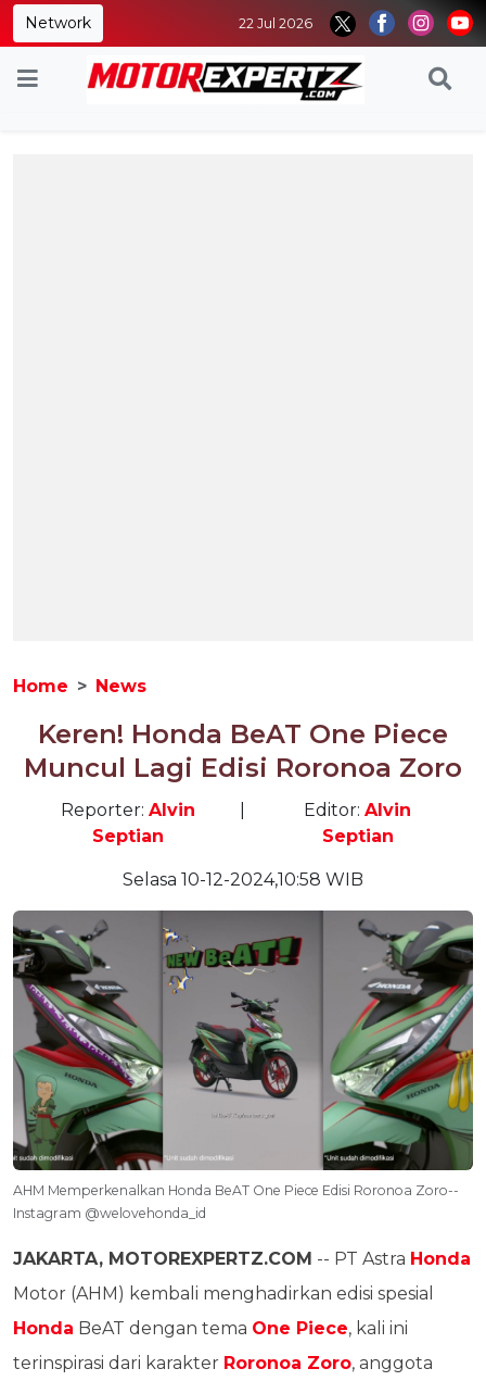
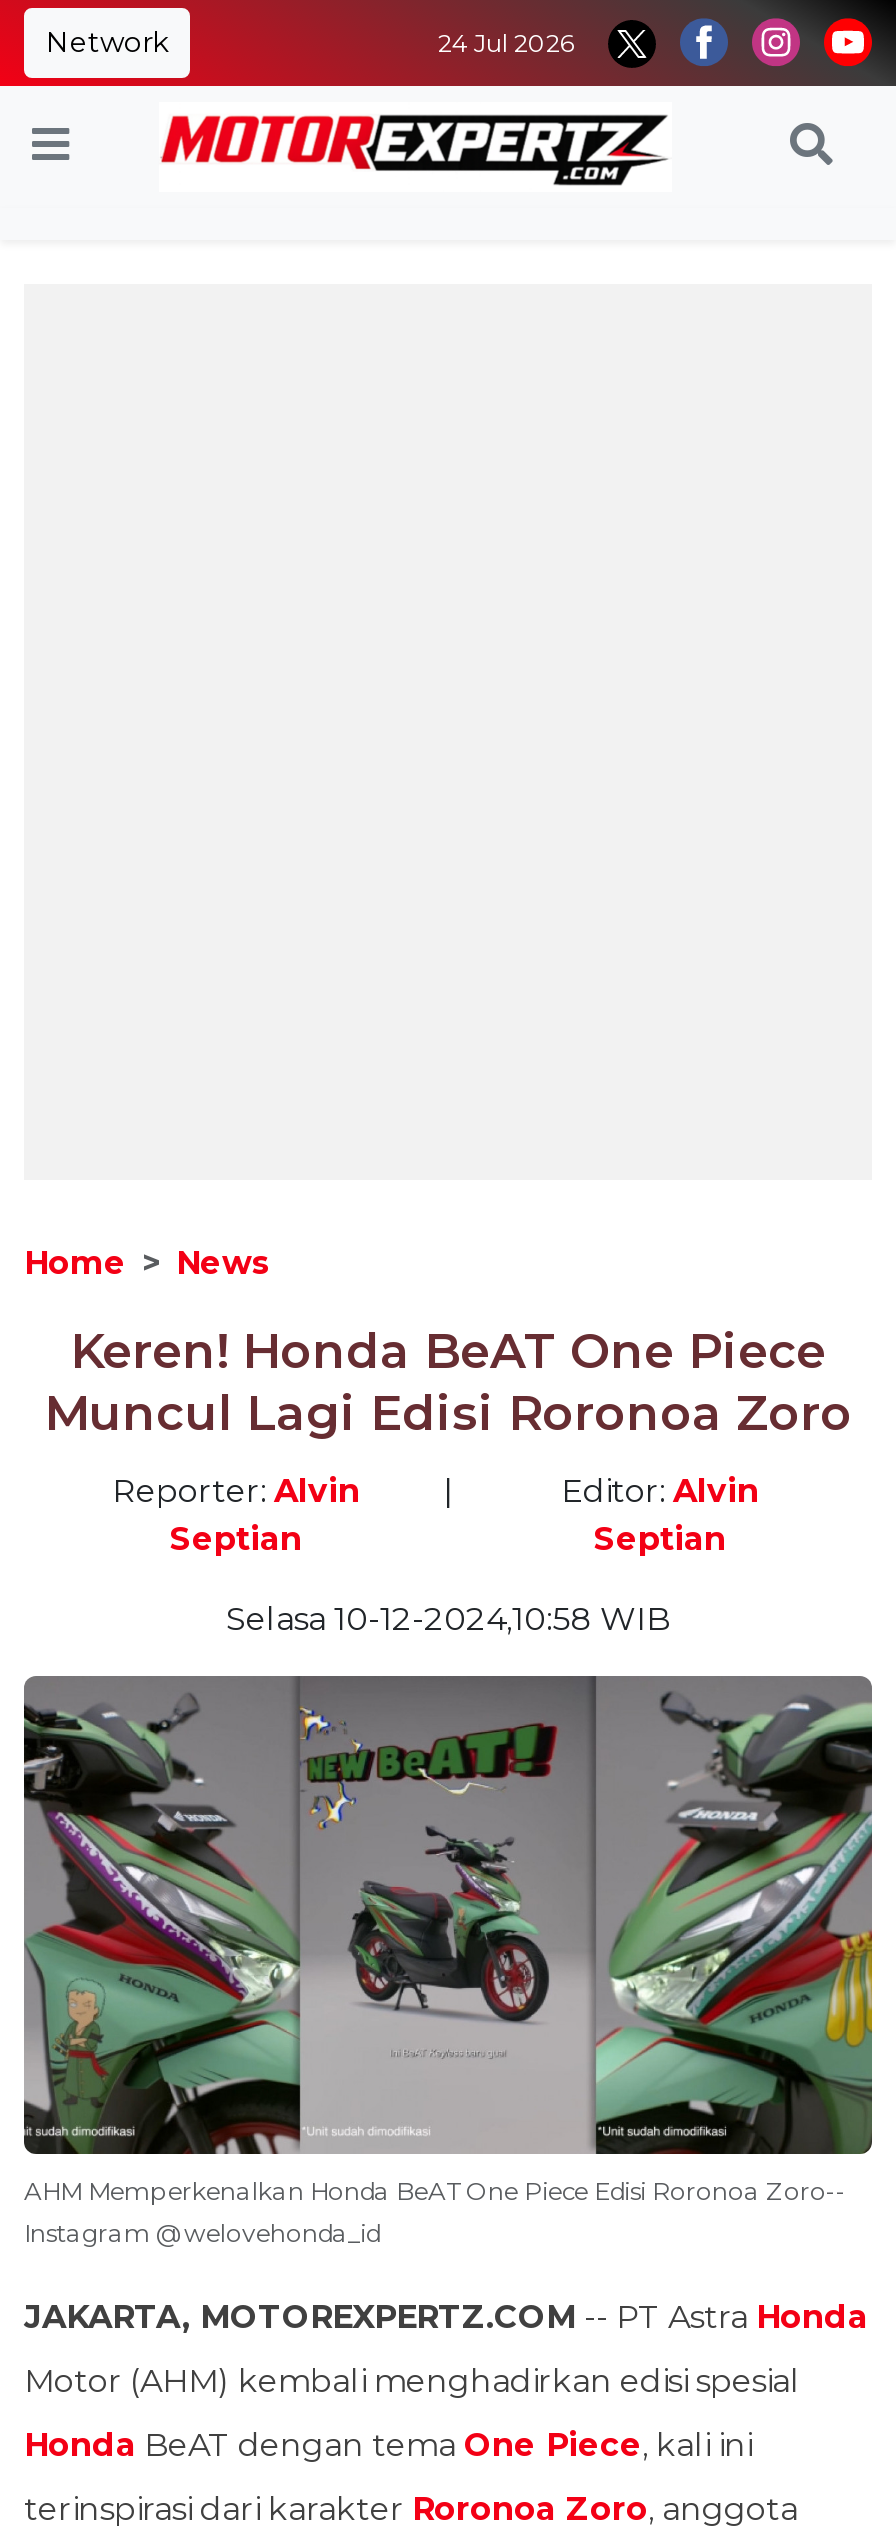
[239,15,312,32] 22 Jul 2026 -> [438,28,576,58] 24 Jul 2026

